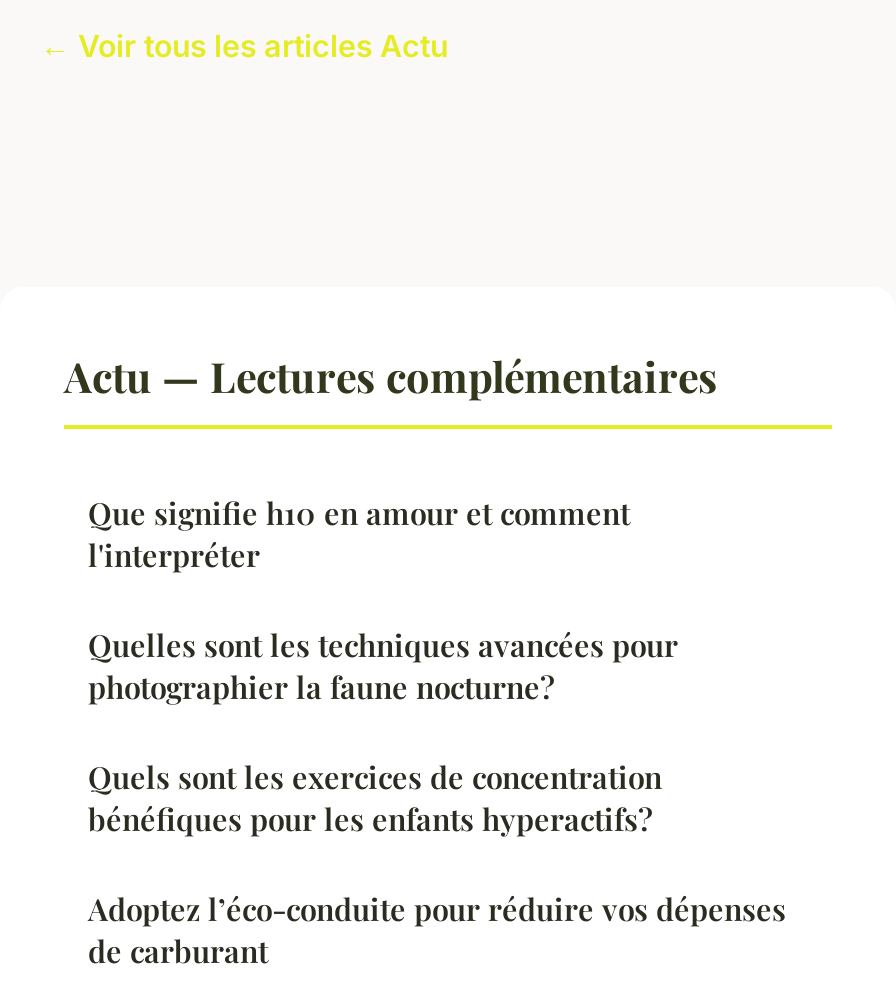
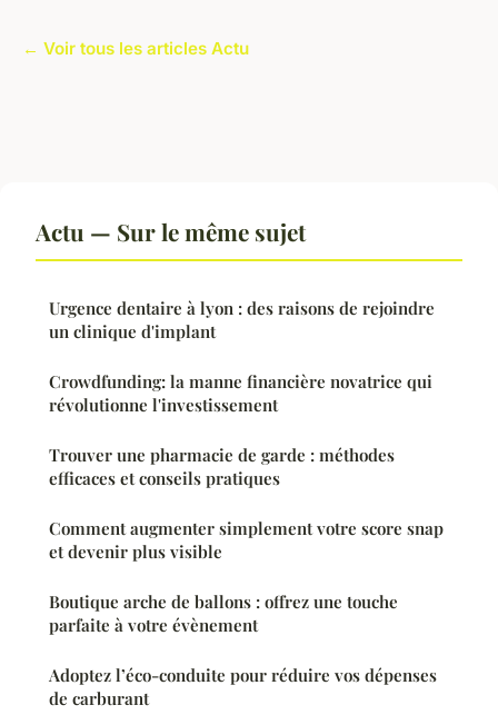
[64,347,718,839] Actu — Lectures complémentaires | Que signifie h10 en amour et comment | l'interpréter | Quelles sont les techniques avancées pour | photographier la faune nocturne? | Quels sont les exercices de concentration | bénéfiques pour les enfants hyperactifs? -> [36,216,444,636] Actu — Sur le même sujet | Urgence dentaire à lyon : des raisons de rejoindre | un clinique d'implant | Crowdfunding: la manne financière novatrice qui | révolutionne l'investissement | Trouver une pharmacie de garde : méthodes | efficaces et conseils pratiques | Comment augmenter simplement votre score snap | et devenir plus visible | Boutique arche de ballons : offrez une touche | parfaite à votre évènement

